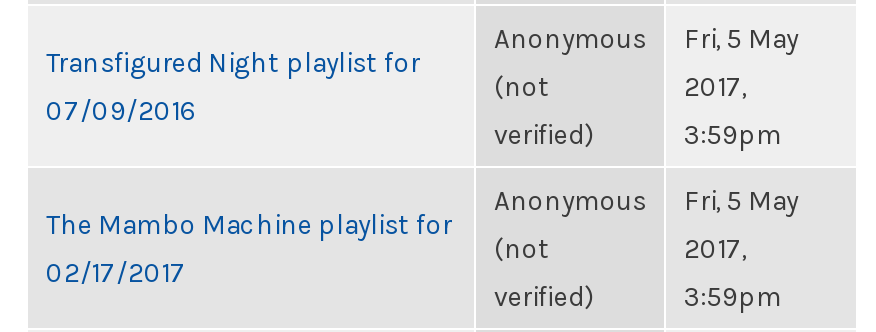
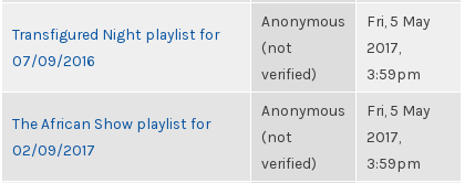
[46,208,452,240] The Mambo Machine playlist for -> [12,115,210,132] The African Show playlist for
[46,256,186,288] 02/17/2017 -> [12,141,95,159] 02/09/2017

